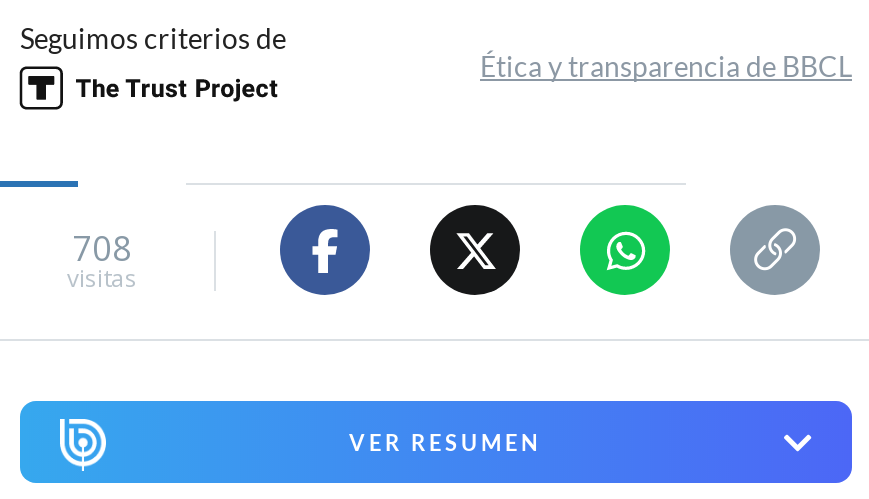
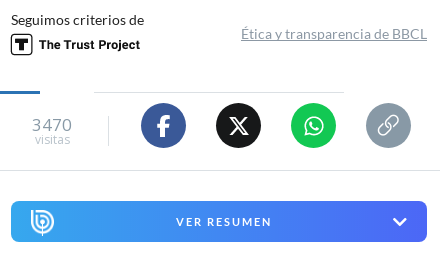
[72,225,132,271] 708 -> [32,113,72,136] 3470

